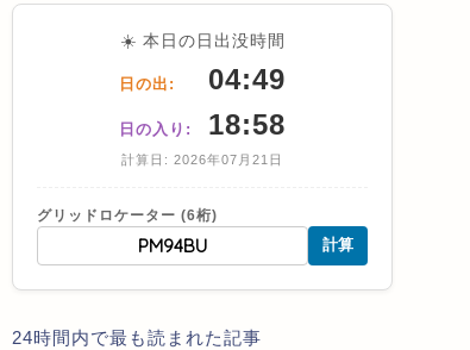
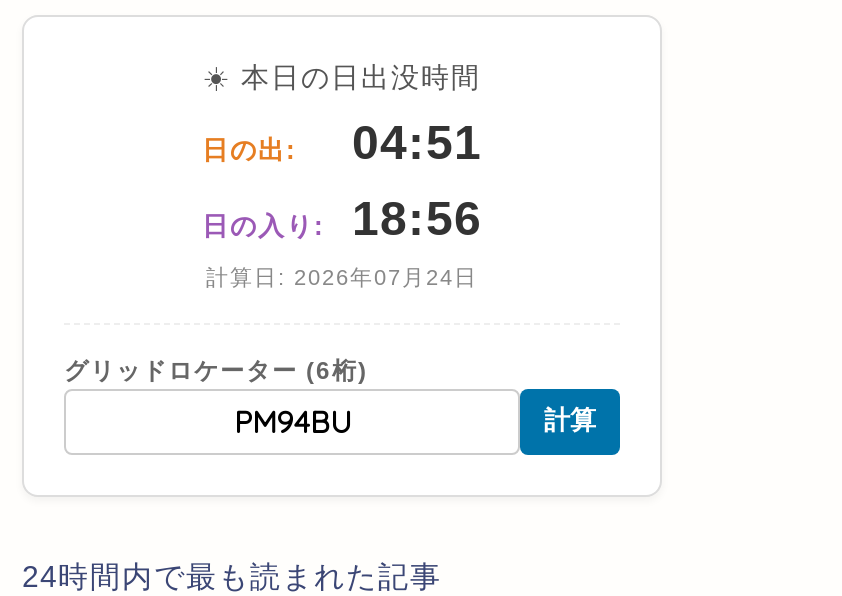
[119,63,286,95] 日の出: 04:49 -> [202,114,482,168] 日の出: 04:51
[119,108,286,140] 日の入り: 18:58 -> [202,190,482,244] 日の入り: 18:56
[121,152,283,167] 計算日: 2026年07月21日 -> [206,264,478,288] 計算日: 2026年07月24日

